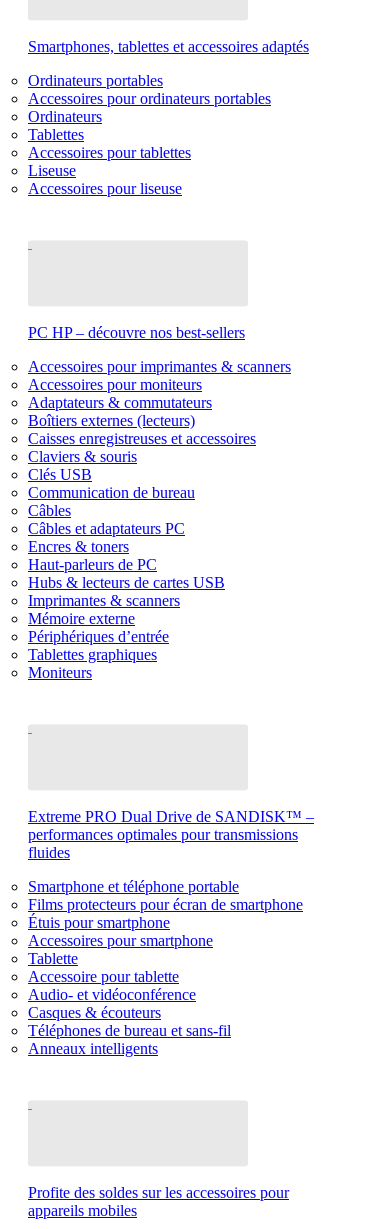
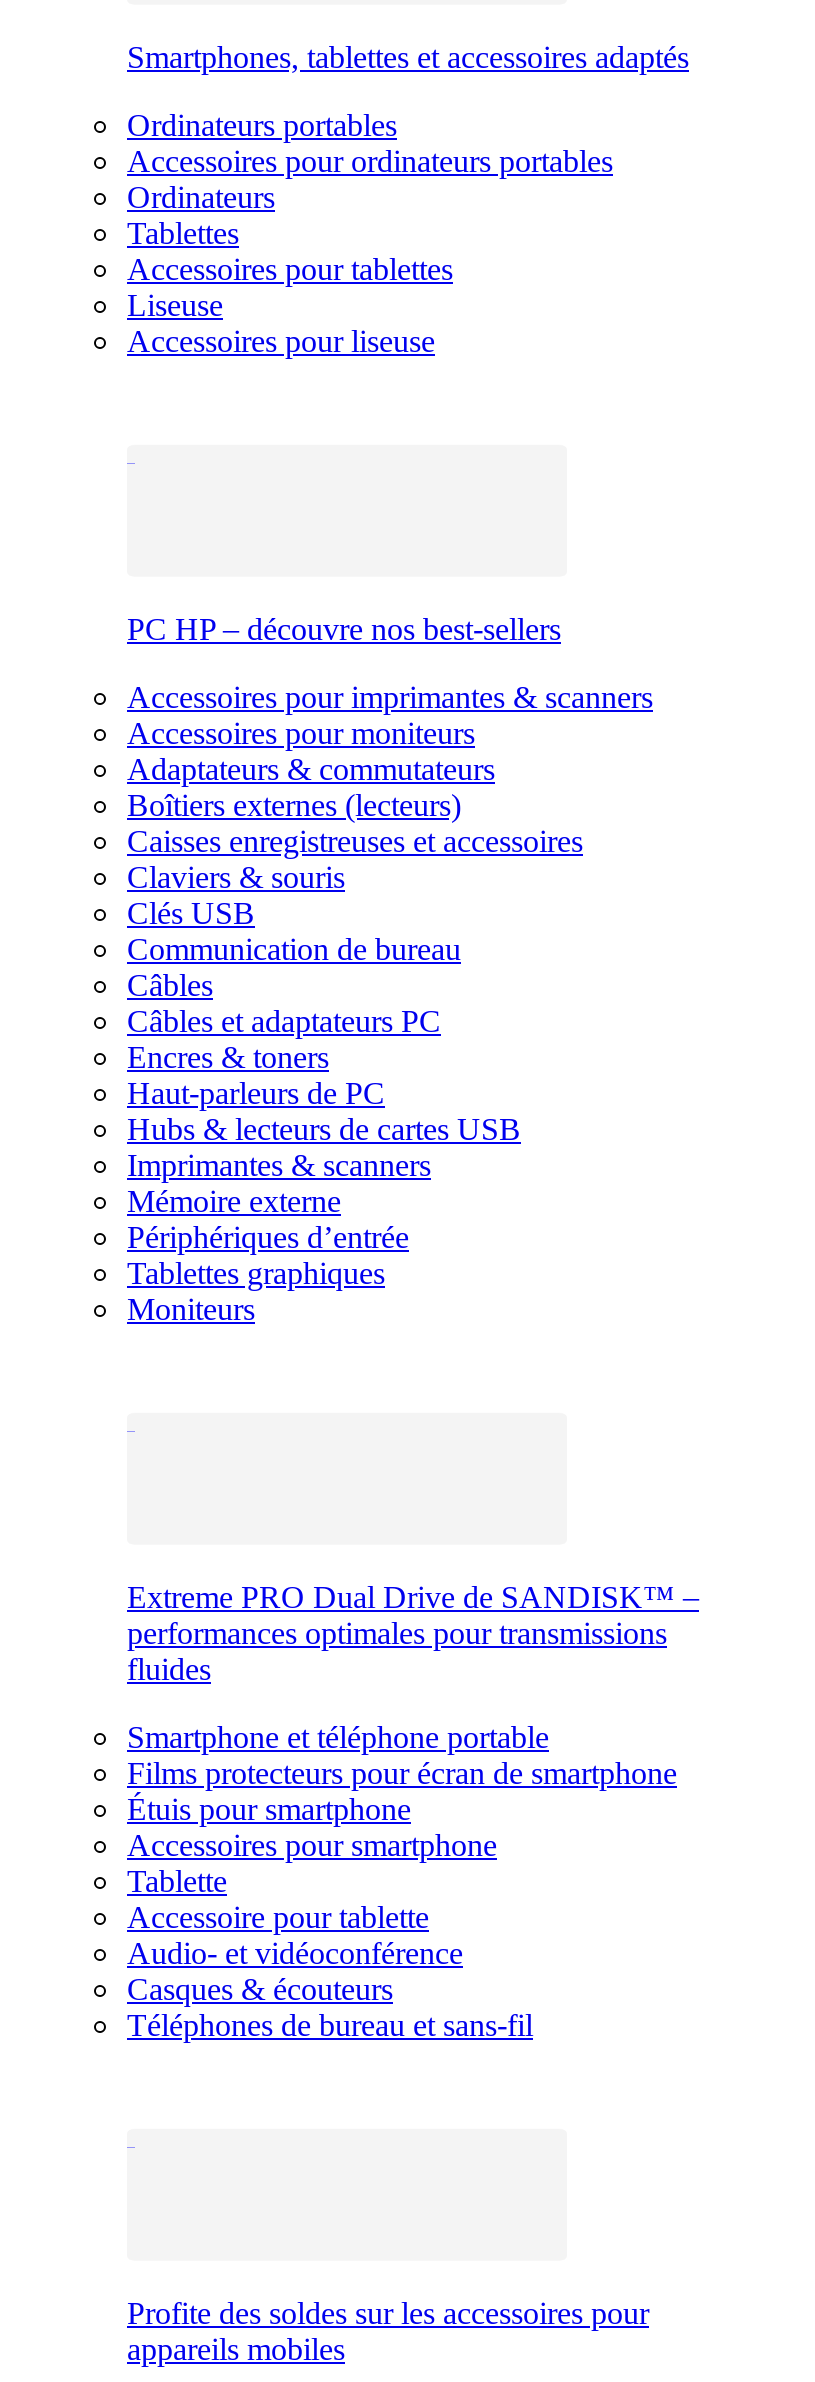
[28,1040,158,1057] Anneaux intelligents -> none

